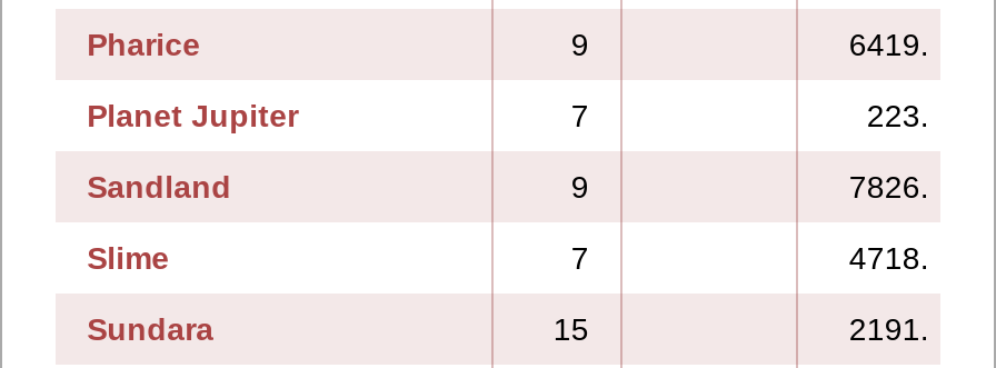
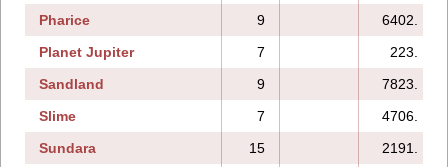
[849,26,929,62] 6419. -> [382,12,418,28] 6402.
[849,169,929,204] 7826. -> [382,76,418,92] 7823.
[849,240,929,275] 4718. -> [382,108,418,124] 4706.

